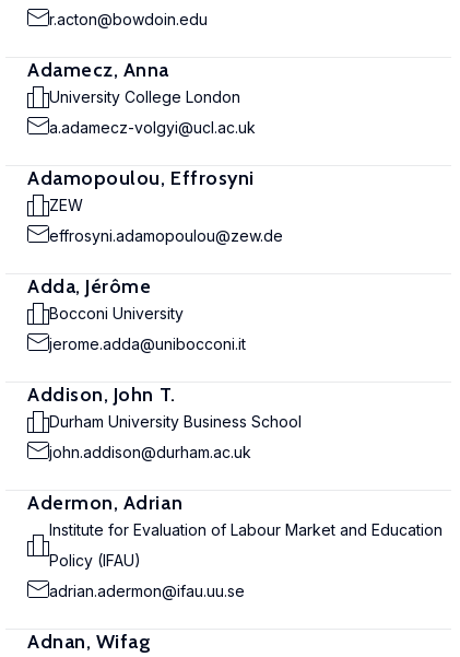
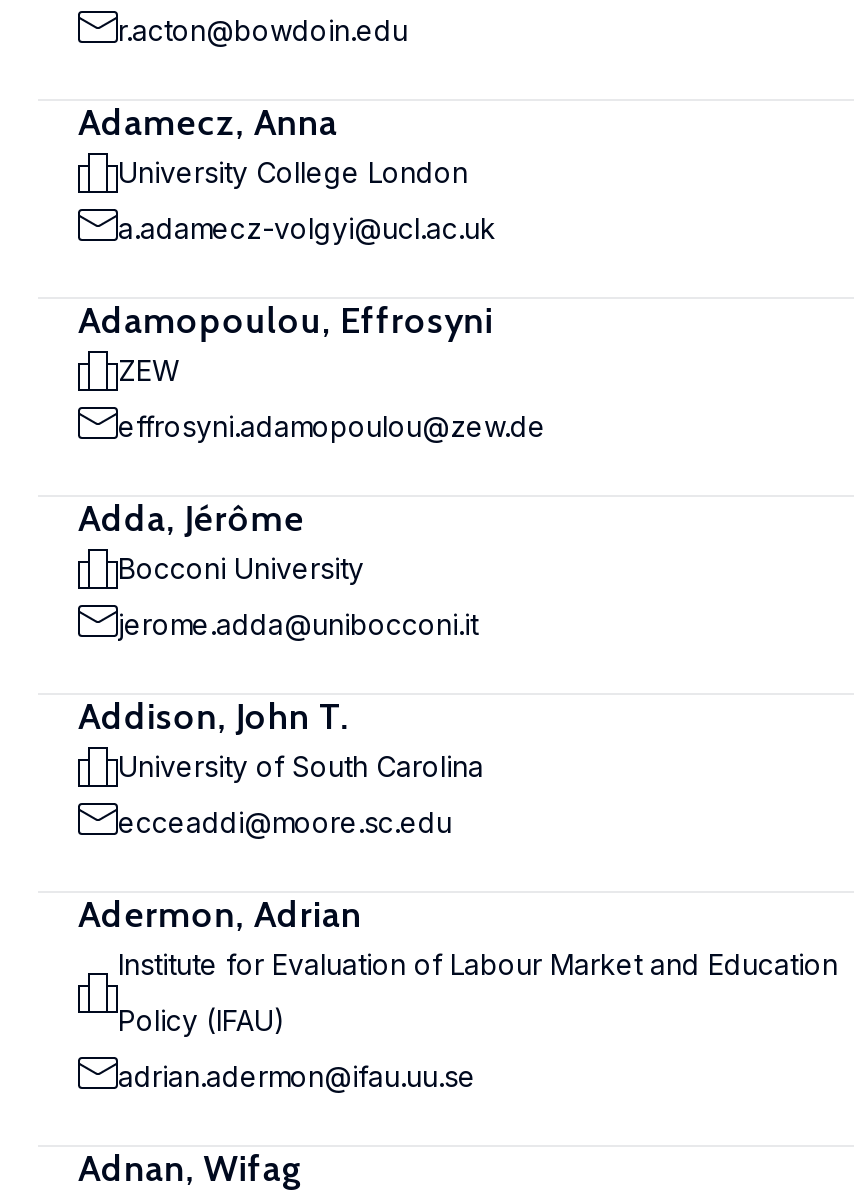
[49,412,302,431] Durham University Business School -> [118,749,484,783] University of South Carolina
[49,443,251,461] john.addison@durham.ac.uk -> [118,805,452,839] ecceaddi@moore.sc.edu

